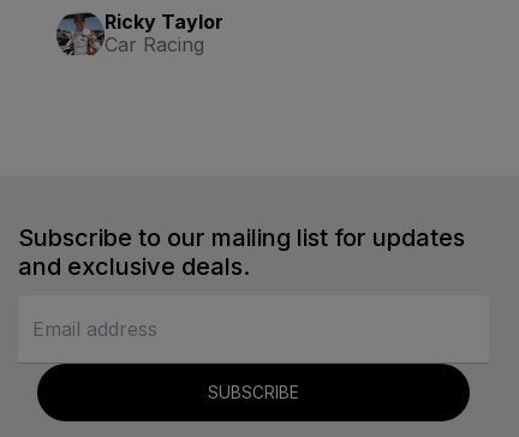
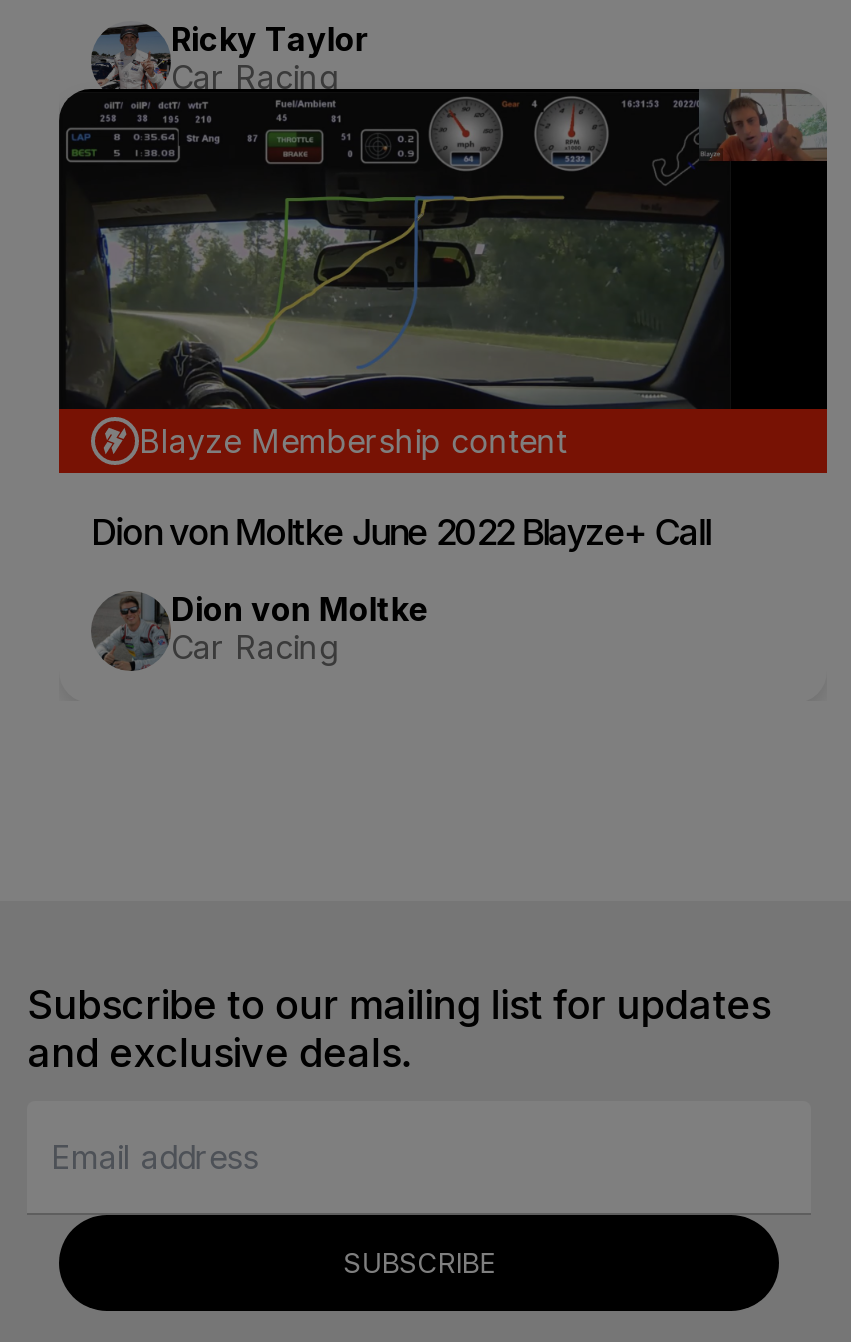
none -> [57,57,829,474] [image] | Car Racing
none -> [91,420,710,672] [image] | Blayze Membership content | Dion von Moltke June 2022 Blayze+ Call | Dion von Moltke

